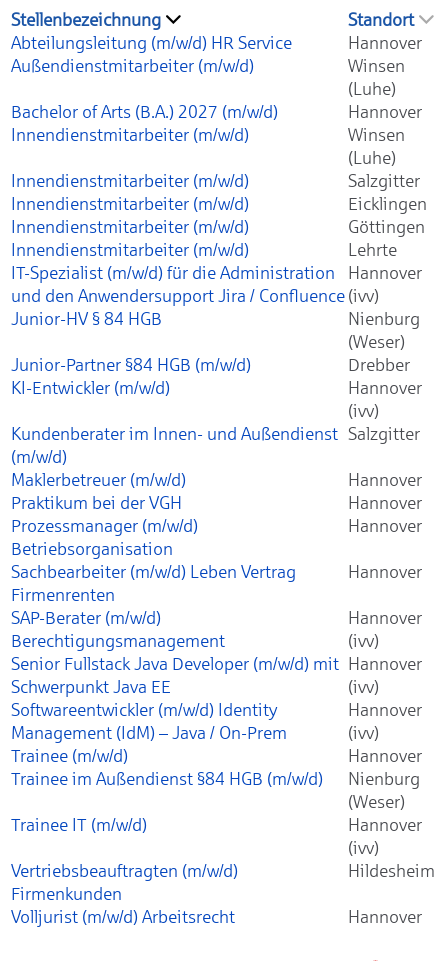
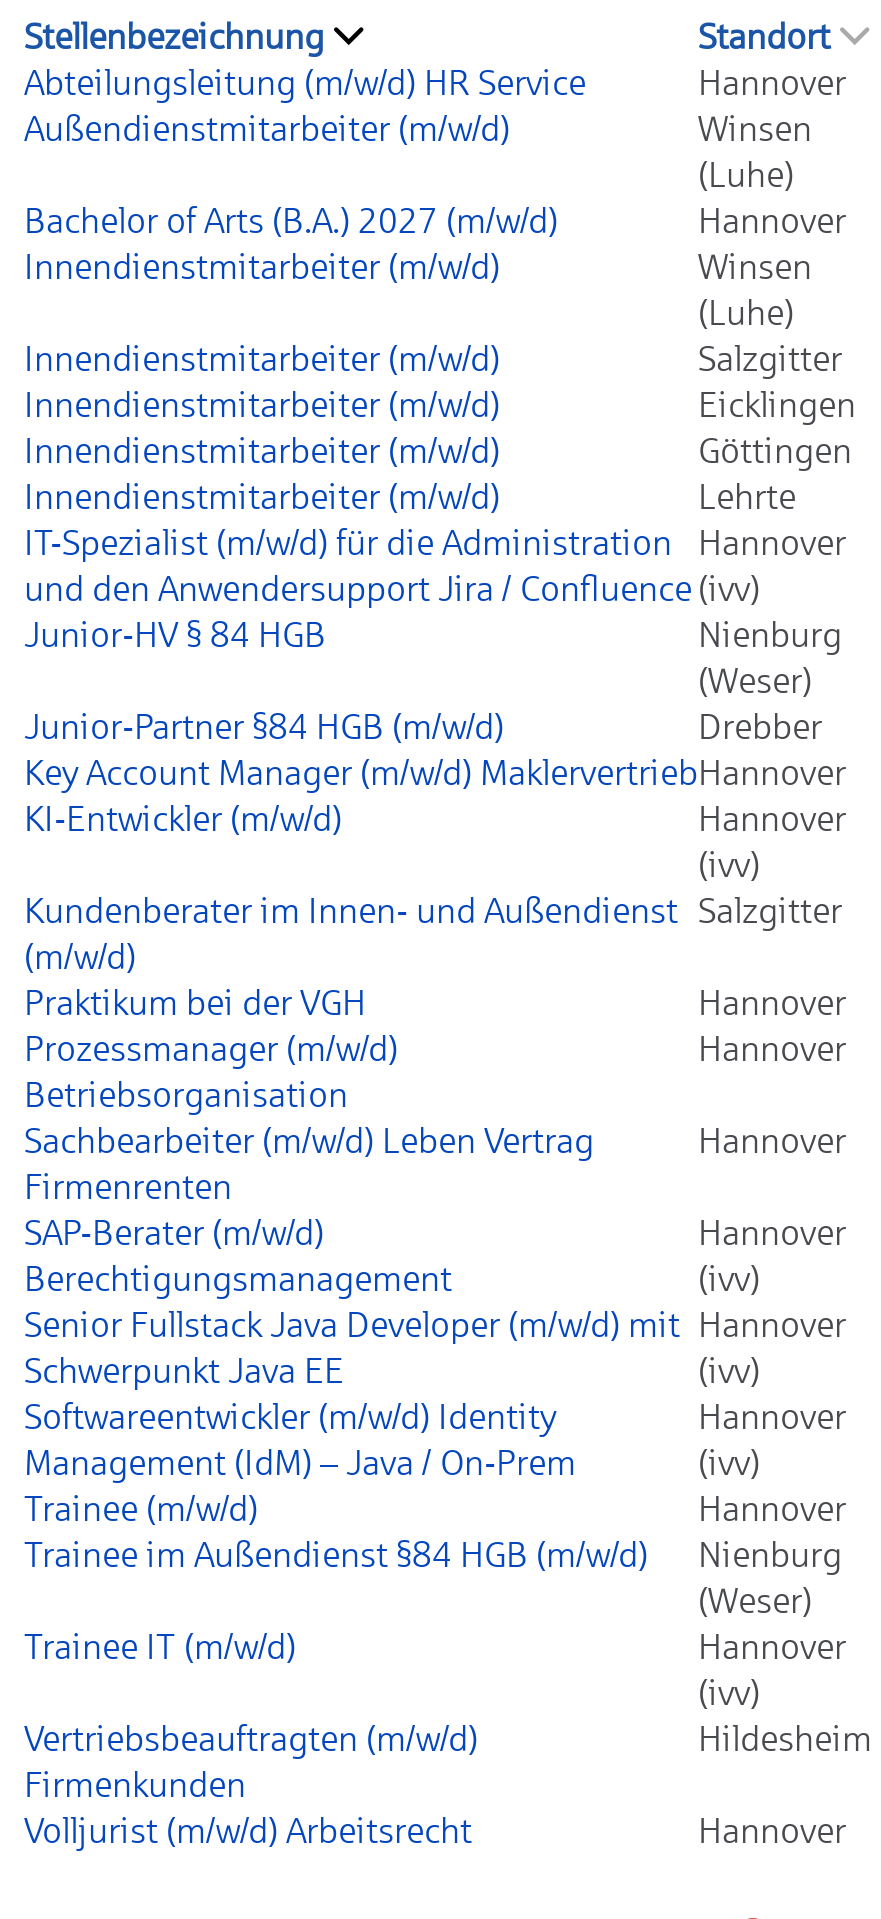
none -> [24,752,846,792] Key Account Manager (m/w/d) MaklervertriebHannover
moved [11,378,422,467] -> [24,798,846,976]: KI-Entwickler (m/w/d) | Hannover | (ivv) | Kundenberater im Innen- und Außendienst | (m/w/d) | Salzgitter
[11,470,422,490] Maklerbetreuer (m/w/d) | Hannover -> none

